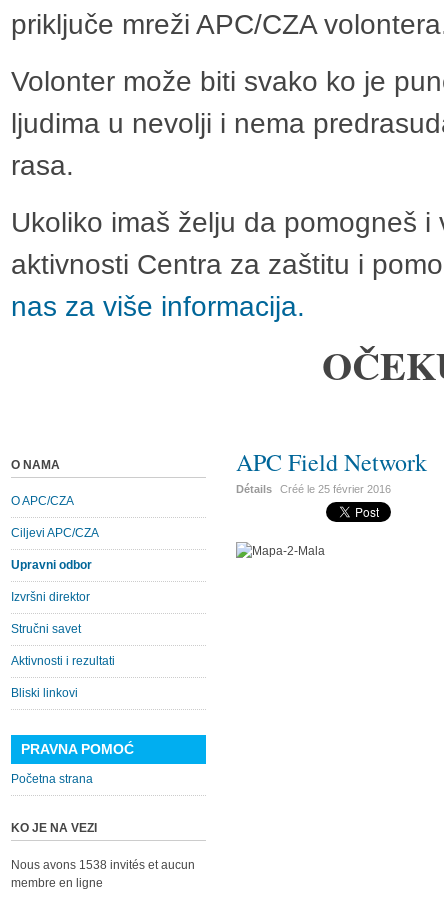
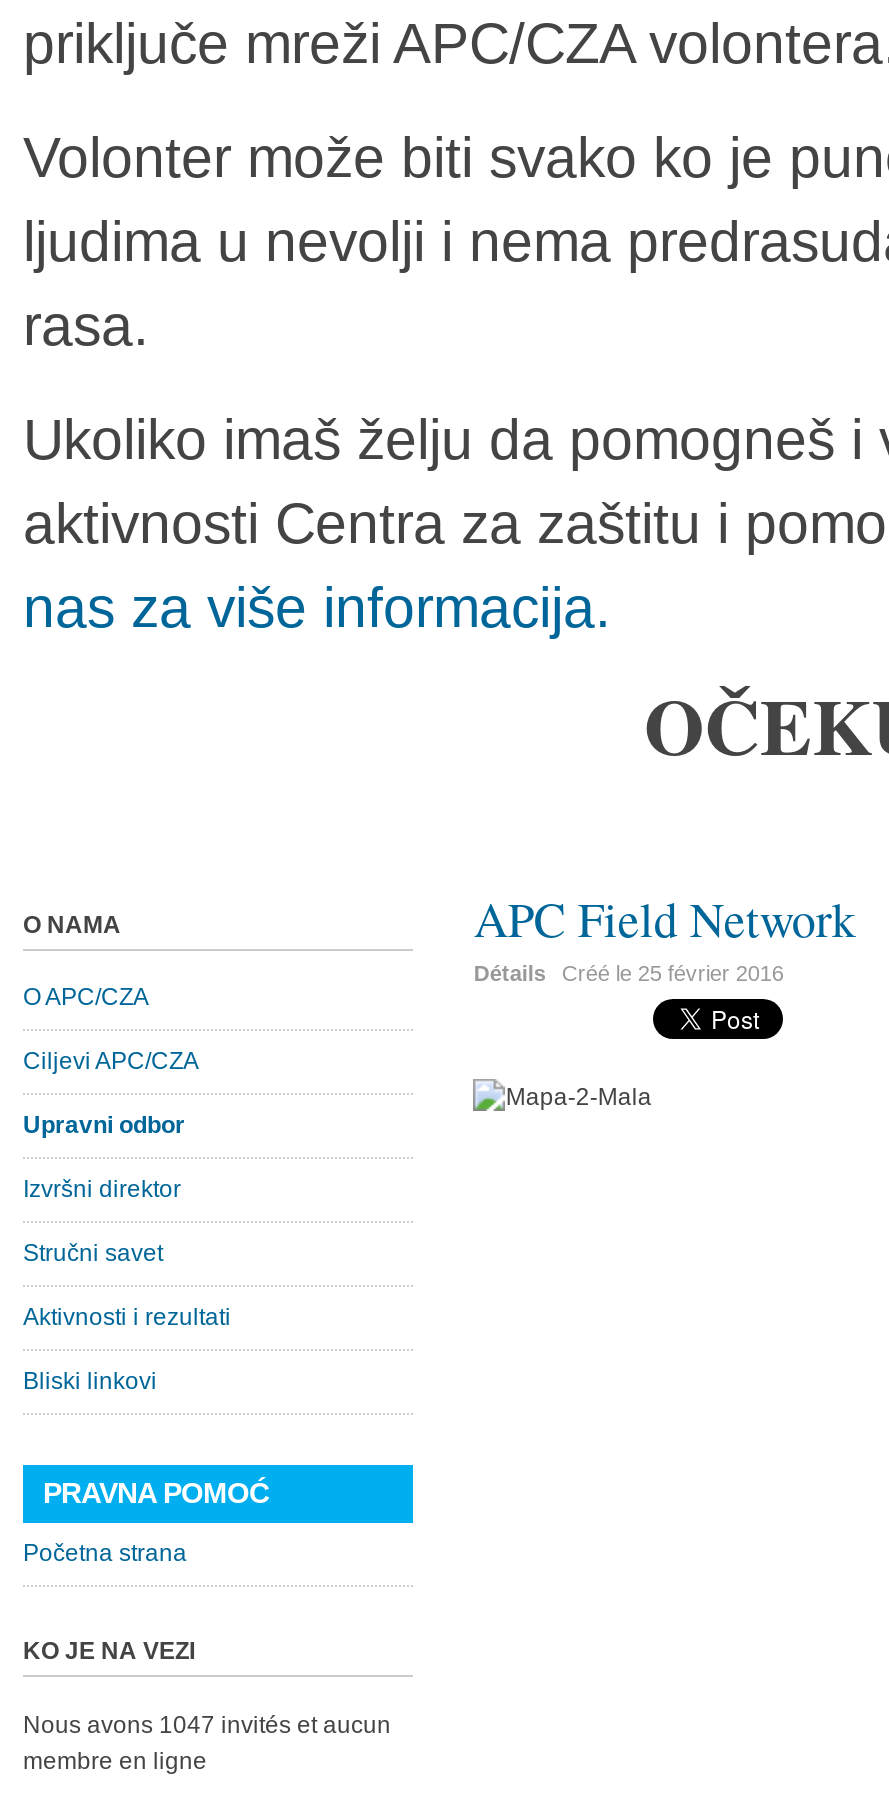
[11,858,195,872] Nous avons 1538 invités et aucun -> [23,1711,391,1739] Nous avons 1047 invités et aucun

